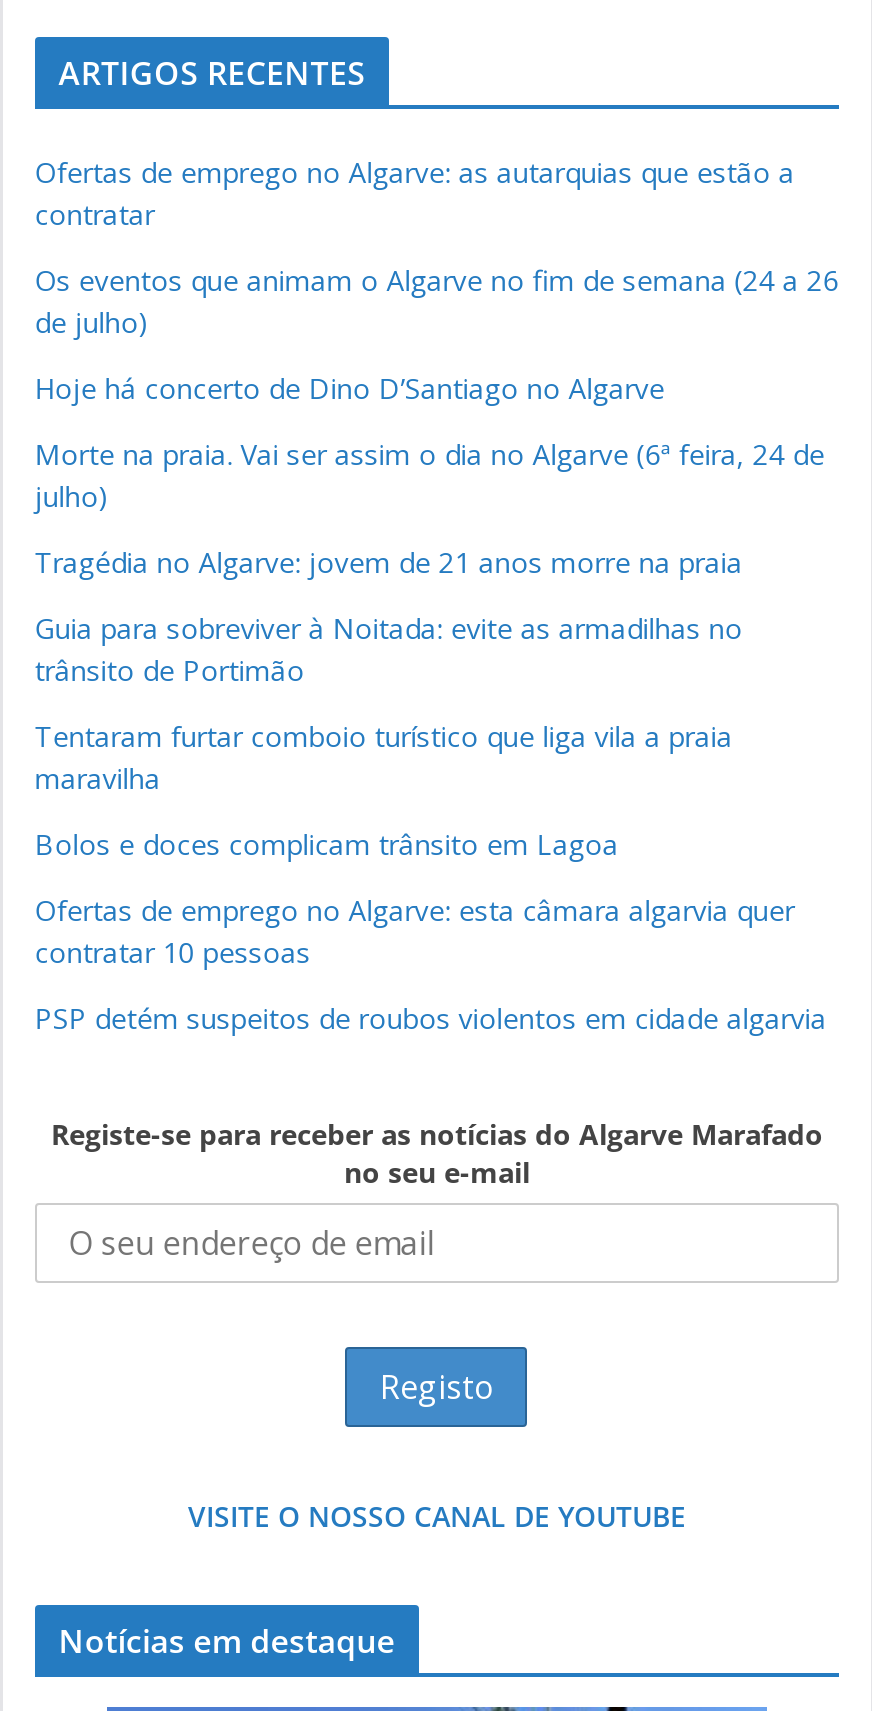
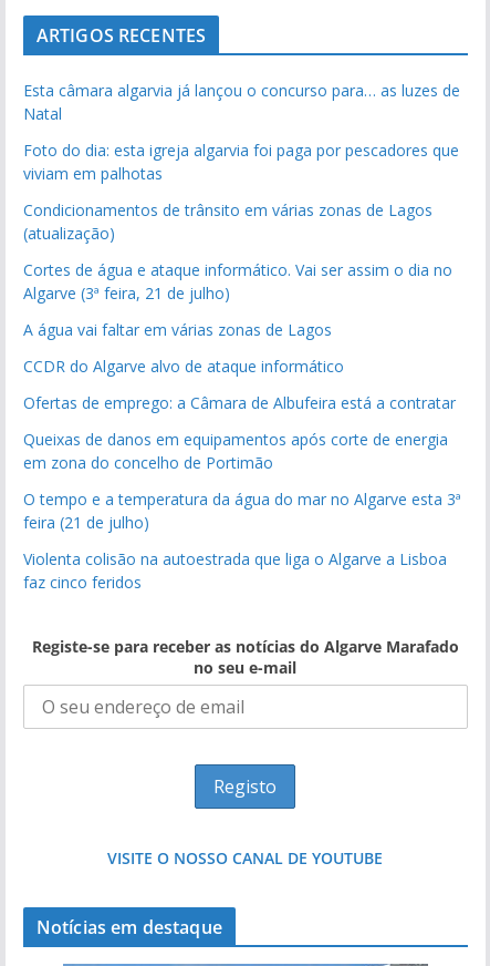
[34,153,794,233] Ofertas de emprego no Algarve: as autarquias que estão a | contratar -> [23,80,460,124] Esta câmara algarvia já lançou o concurso para… as luzes de | Natal
[34,261,838,341] Os eventos que animam o Algarve no fim de semana (24 a 26 | de julho) -> [23,140,459,184] Foto do dia: esta igreja algarvia foi paga por pescadores que | viviam em palhotas
[34,369,664,407] Hoje há concerto de Dino D’Santiago no Algarve -> [23,200,432,244] Condicionamentos de trânsito em várias zonas de Lagos | (atualização)
[34,435,824,515] Morte na praia. Vai ser assim o dia no Algarve (6ª feira, 24 de | julho) -> [23,259,452,304] Cortes de água e ataque informático. Vai ser assim o dia no | Algarve (3ª feira, 21 de julho)
[34,543,742,581] Tragédia no Algarve: jovem de 21 anos morre na praia -> [23,319,331,340] A água vai faltar em várias zonas de Lagos
[34,609,742,689] Guia para sobreviver à Noitada: evite as armadilhas no | trânsito de Portimão -> [23,356,344,377] CCDR do Algarve alvo de ataque informático
[34,717,732,797] Tentaram furtar comboio turístico que liga vila a praia | maravilha -> [23,392,455,413] Ofertas de emprego: a Câmara de Albufeira está a contratar
[34,825,618,863] Bolos e doces complicam trânsito em Lagoa -> [23,429,448,473] Queixas de danos em equipamentos após corte de energia | em zona do concelho de Portimão
[34,891,794,971] Ofertas de emprego no Algarve: esta câmara algarvia quer | contratar 10 pessoas -> [23,489,461,533] O tempo e a temperatura da água do mar no Algarve esta 3ª | feira (21 de julho)
[34,999,826,1037] PSP detém suspeitos de roubos violentos em cidade algarvia -> [23,548,447,593] Violenta colisão na autoestrada que liga o Algarve a Lisboa | faz cinco feridos

